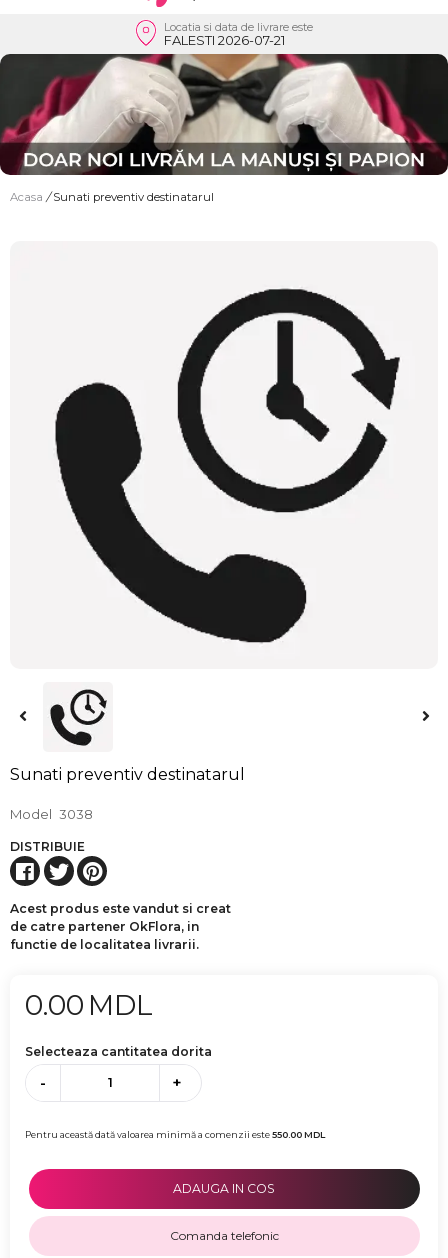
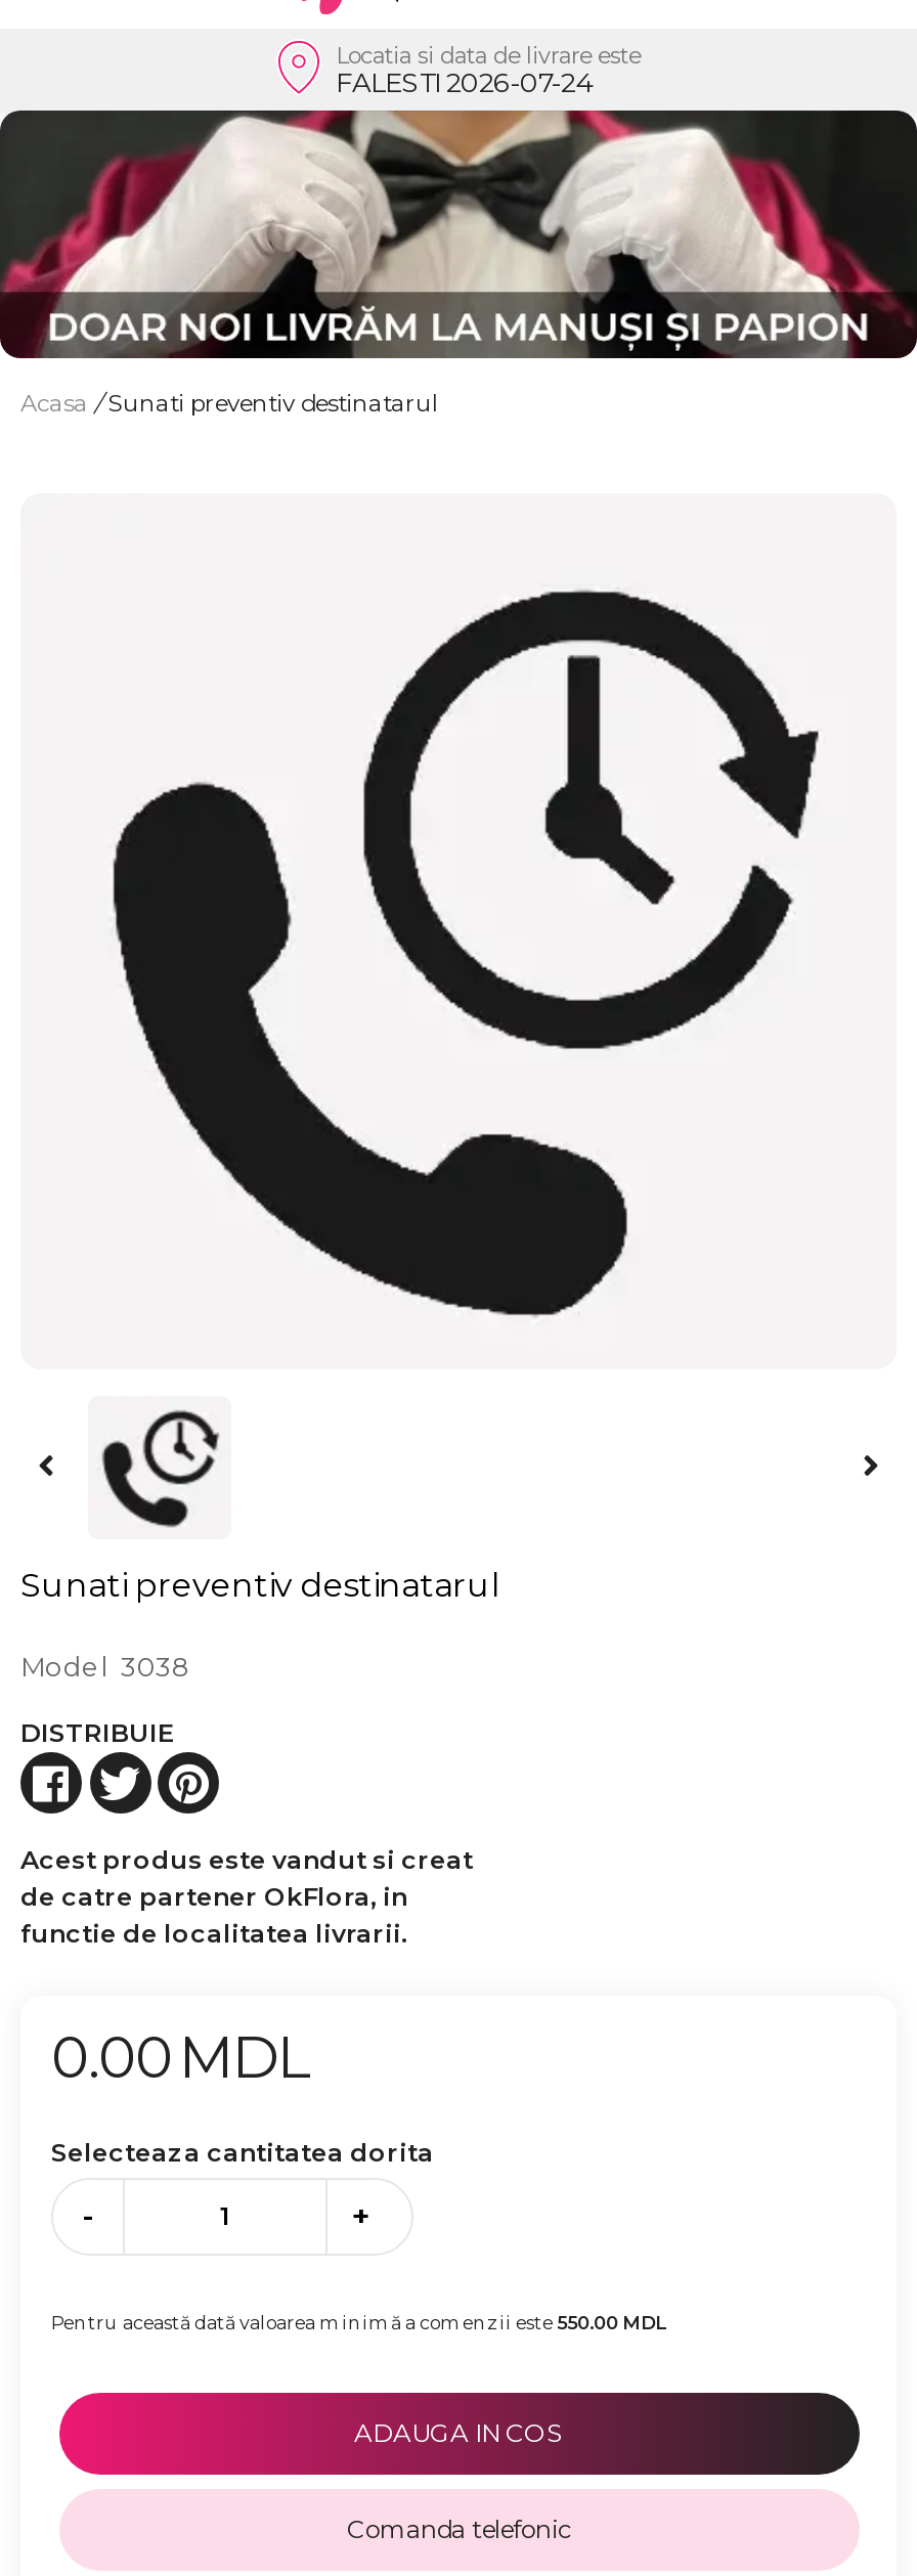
[164,32,285,48] FALESTI 2026-07-21 -> [336,65,592,98] FALESTI 2026-07-24

